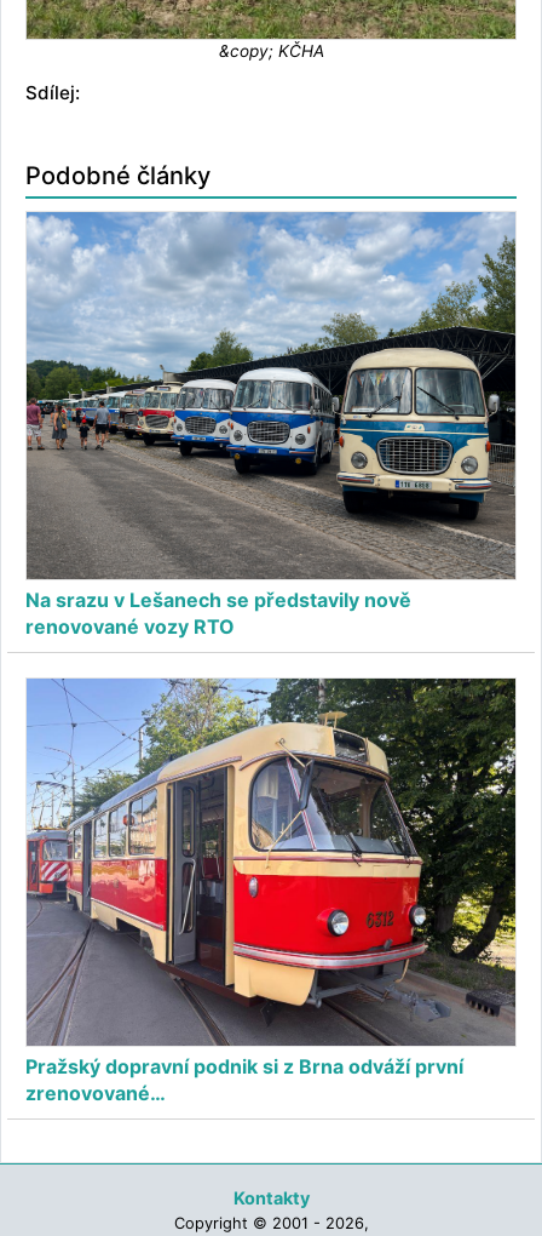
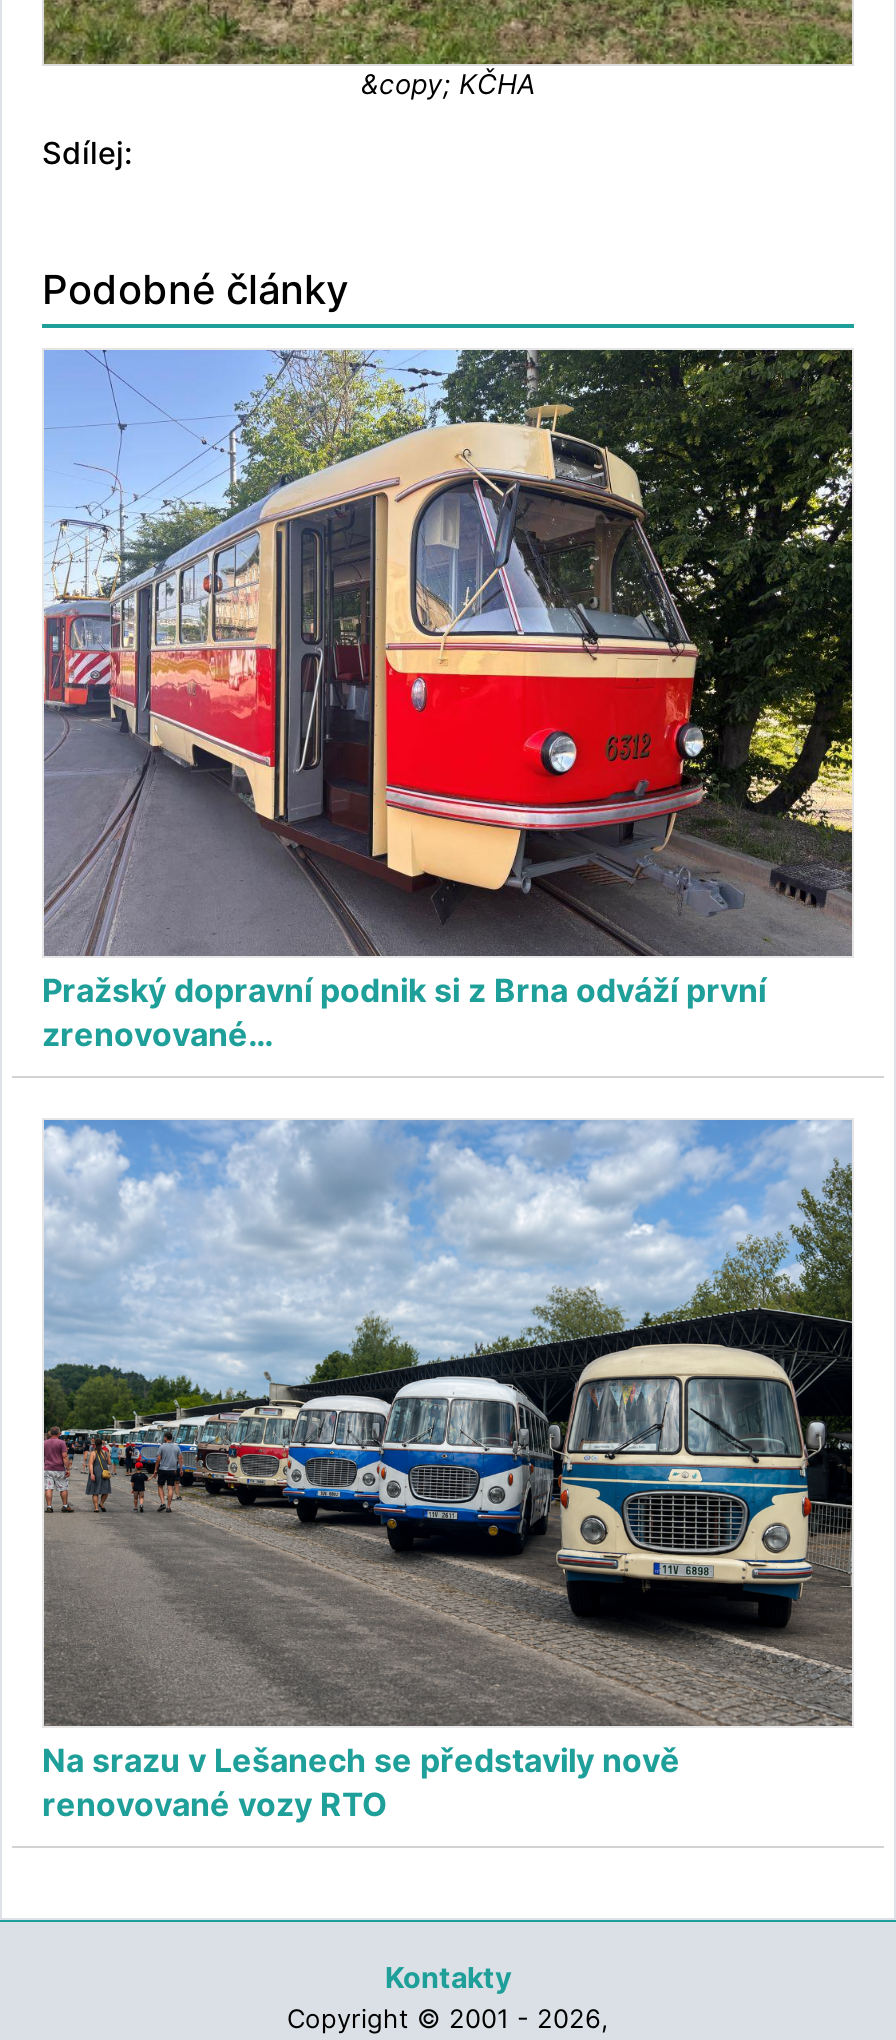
moved [24,211,518,638] -> [40,1118,856,1824]: [image] | Na srazu v Lešanech se představily nově | renovované vozy RTO
moved [25,677,517,1105] -> [42,348,854,1054]: [image] | Pražský dopravní podnik si z Brna odváží první | zrenovované…

